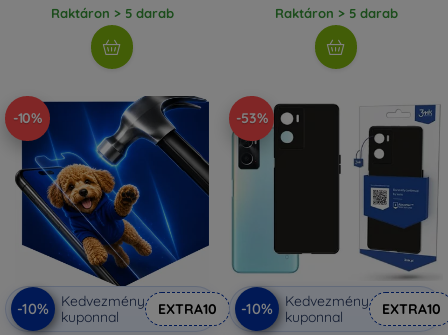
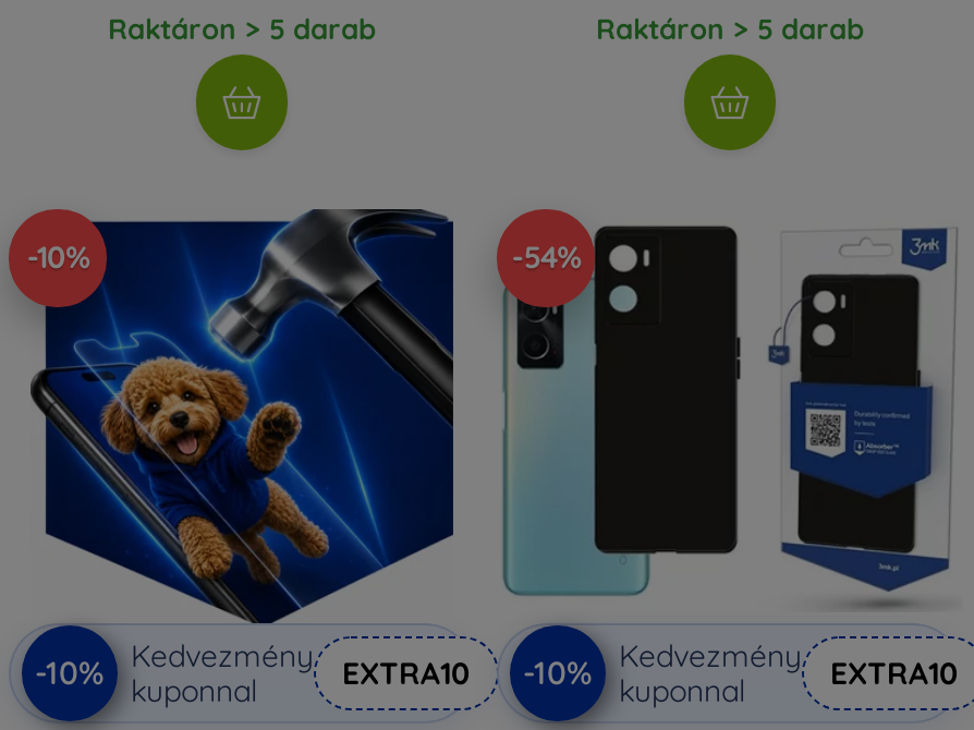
[236,109,267,127] -53% -> [512,238,580,277] -54%

